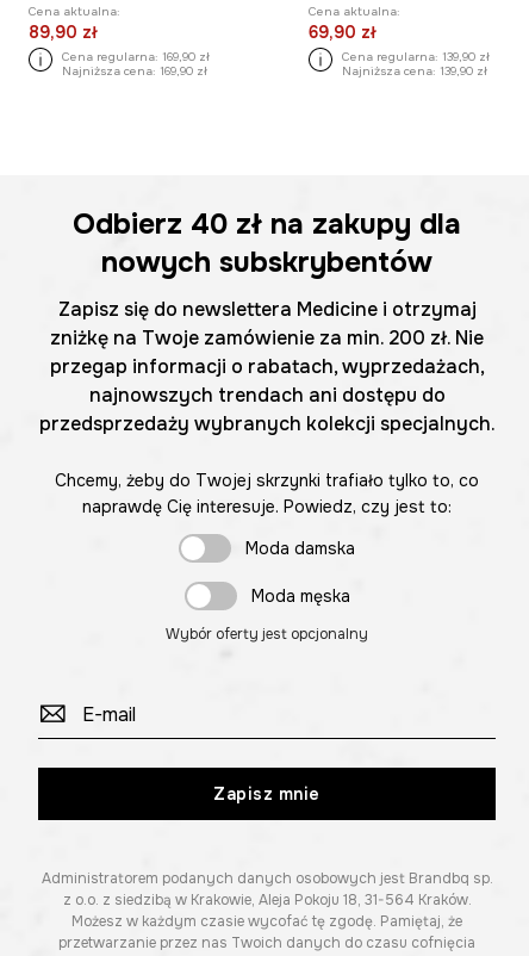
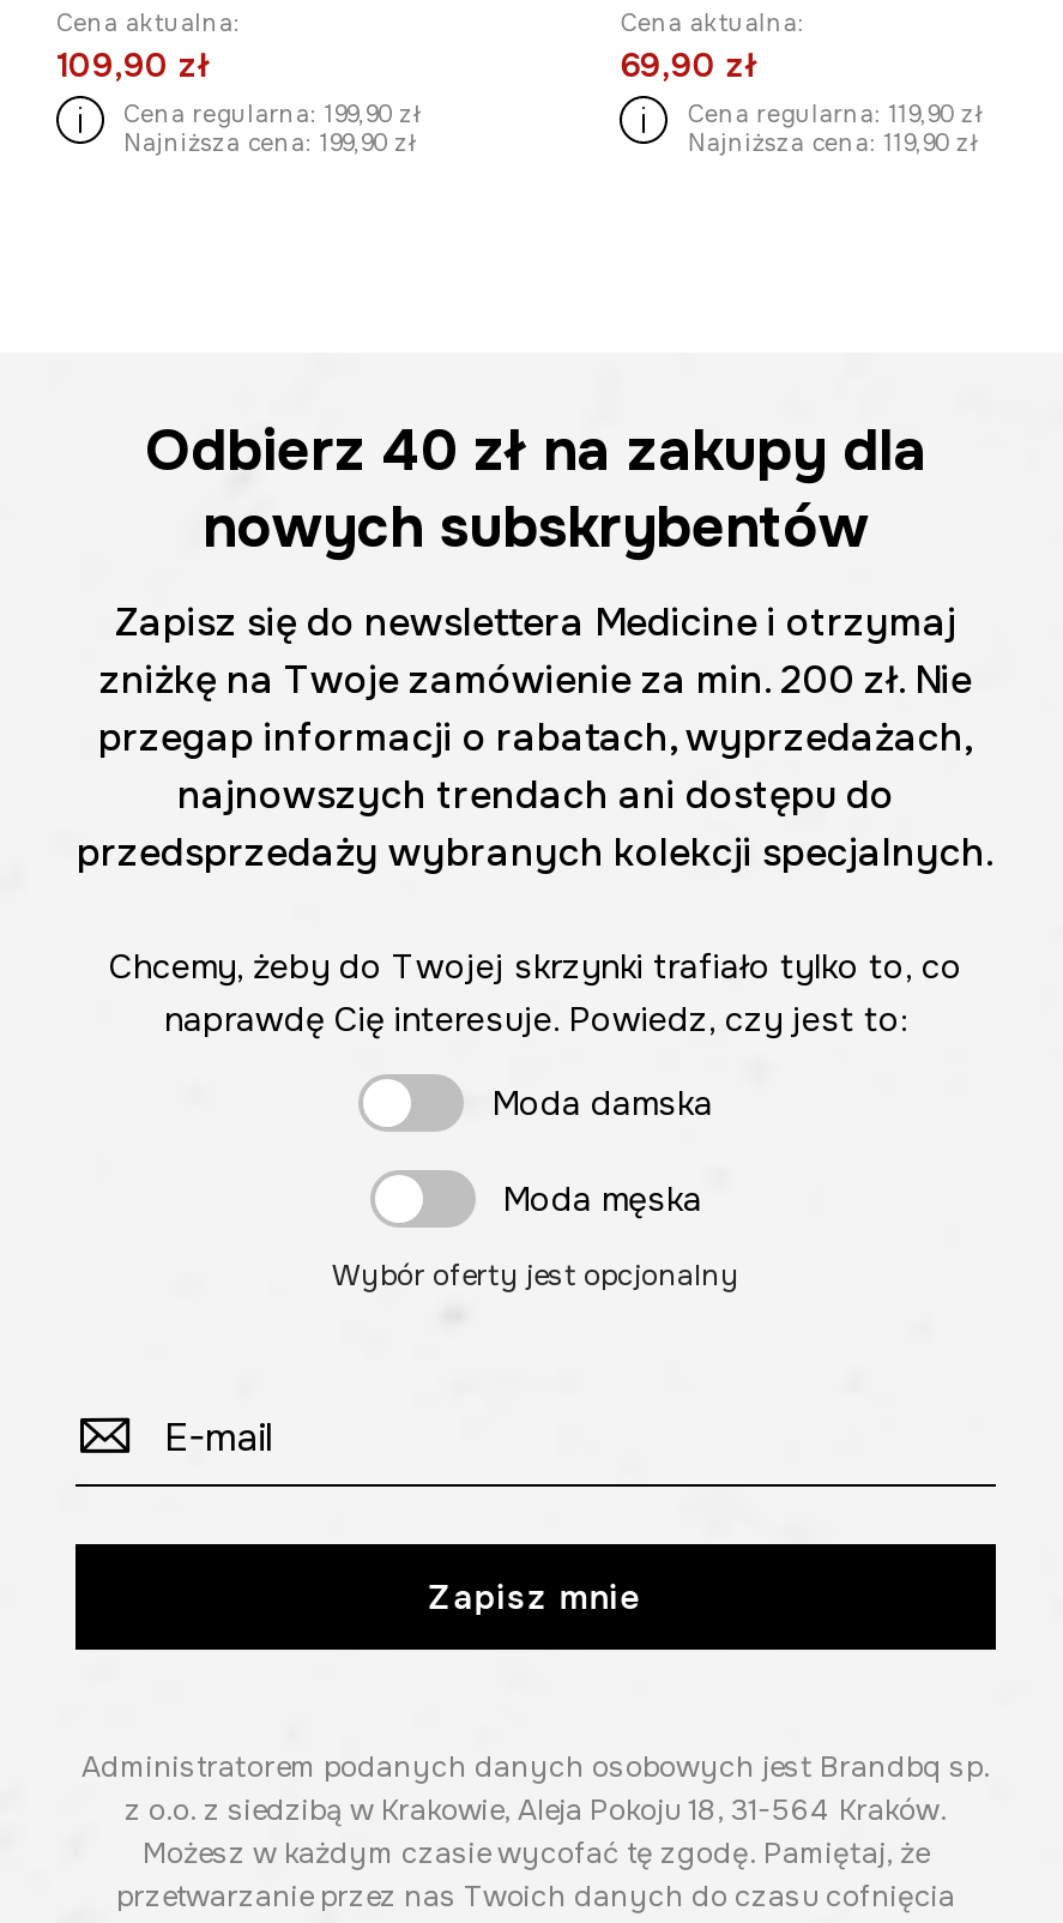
[29,22,98,43] 89,90 zł -> [56,44,210,87] 109,90 zł
[62,49,210,64] Cena regularna: 169,90 zł -> [123,98,421,129] Cena regularna: 199,90 zł
[342,49,490,64] Cena regularna: 139,90 zł -> [688,98,982,129] Cena regularna: 119,90 zł
[62,63,207,78] Najniższa cena: 169,90 zł -> [123,126,416,158] Najniższa cena: 199,90 zł
[342,63,488,78] Najniższa cena: 139,90 zł -> [688,126,978,158] Najniższa cena: 119,90 zł

